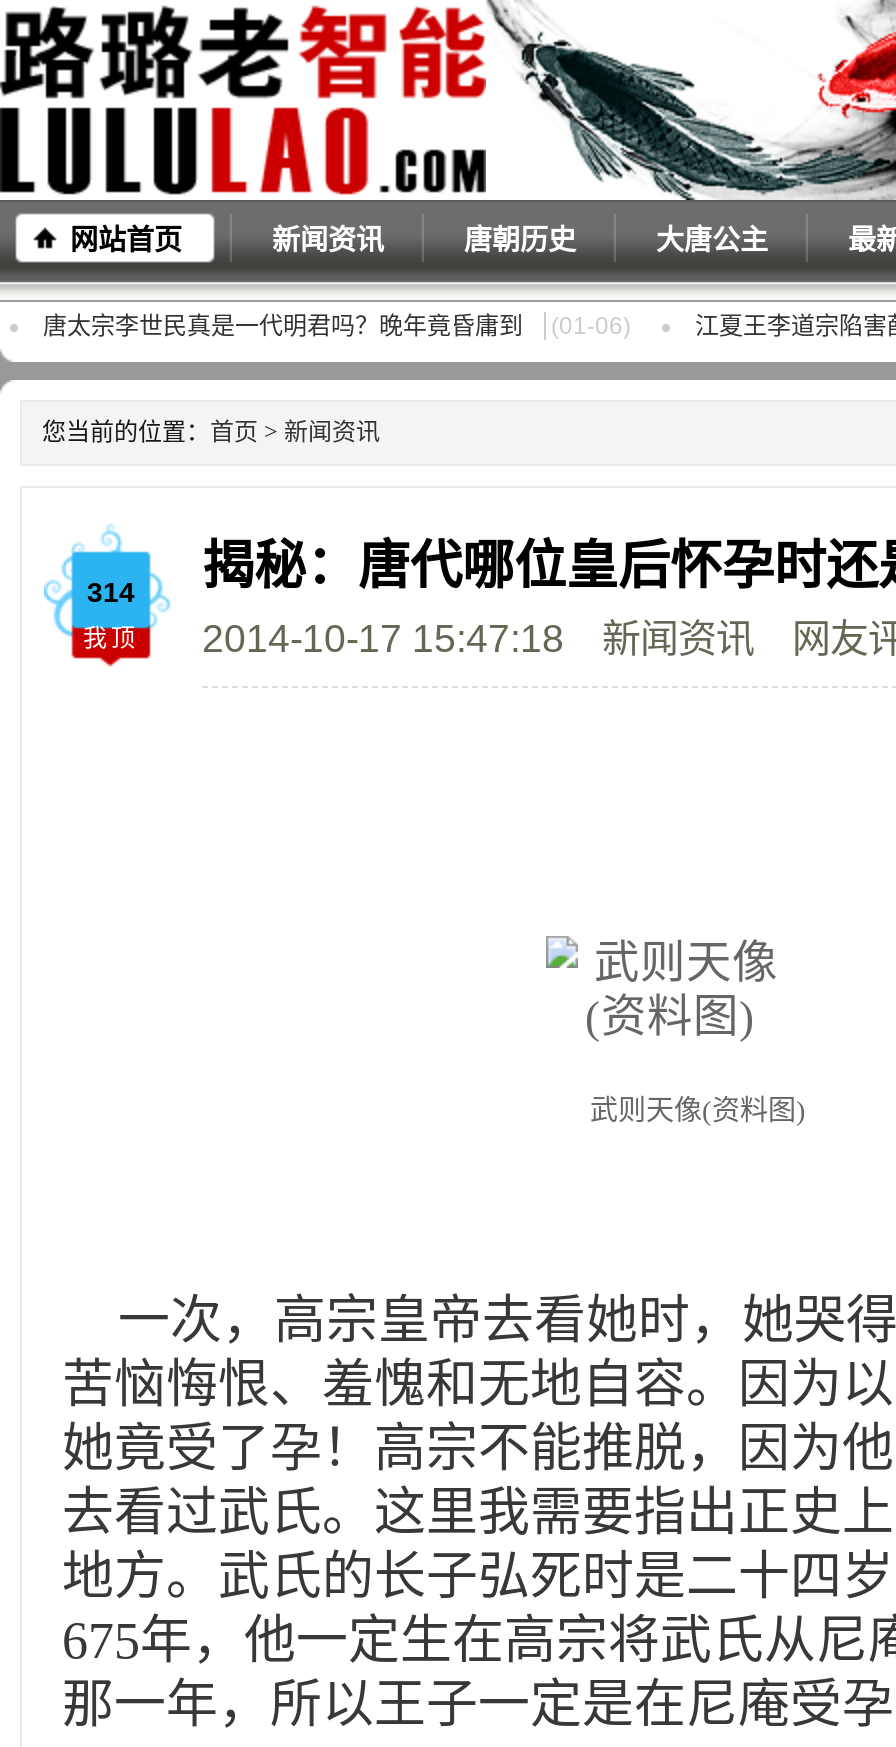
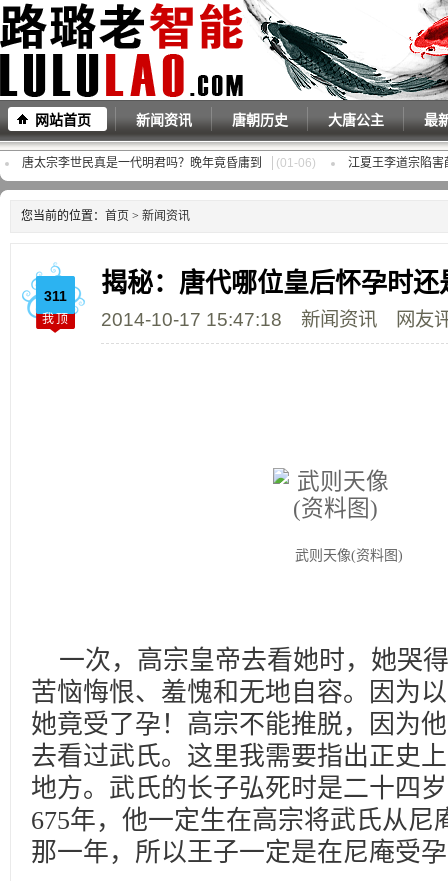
[87,576,135,608] 314 -> [44,288,67,304] 311

